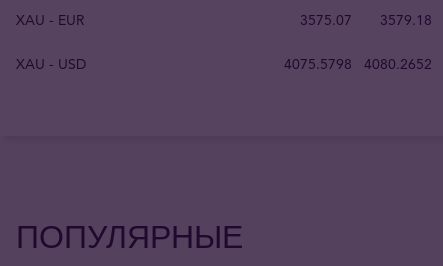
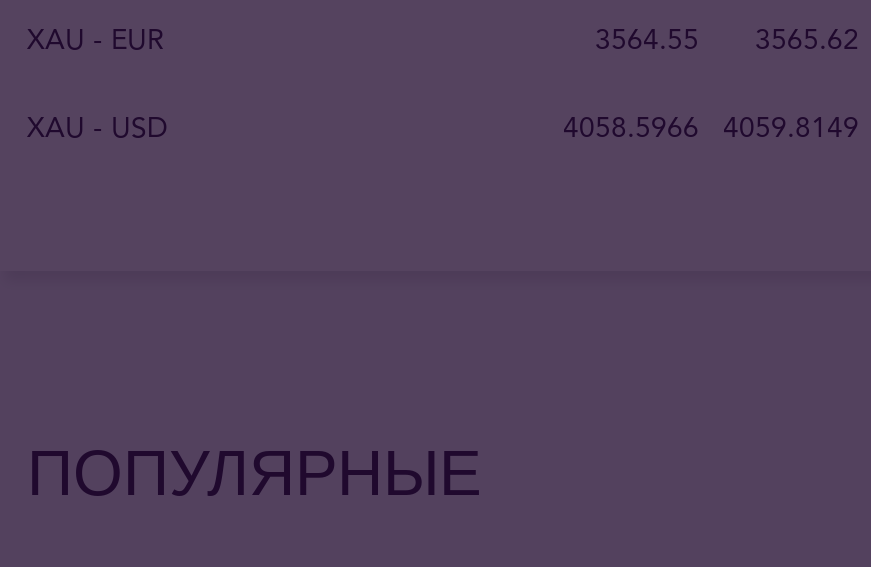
[300,11,352,29] 3575.07 -> [595,21,699,57] 3564.55
[380,11,432,29] 3579.18 -> [755,21,859,57] 3565.62
[284,55,352,73] 4075.5798 -> [563,109,699,145] 4058.5966
[364,55,432,73] 4080.2652 -> [723,109,859,145] 4059.8149

